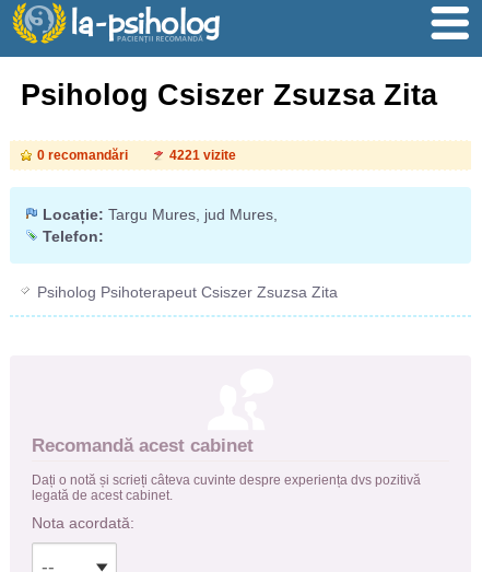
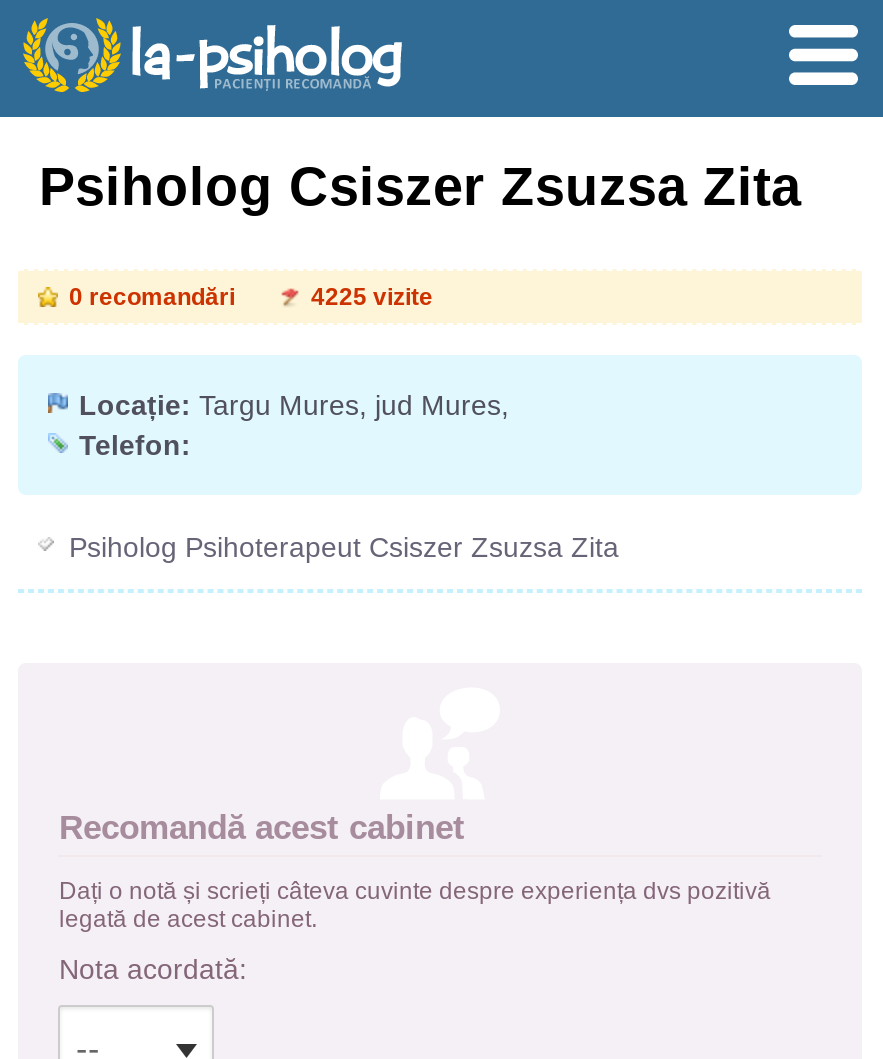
[170,148,237,163] 4221 vizite -> [311,283,433,311] 4225 vizite

